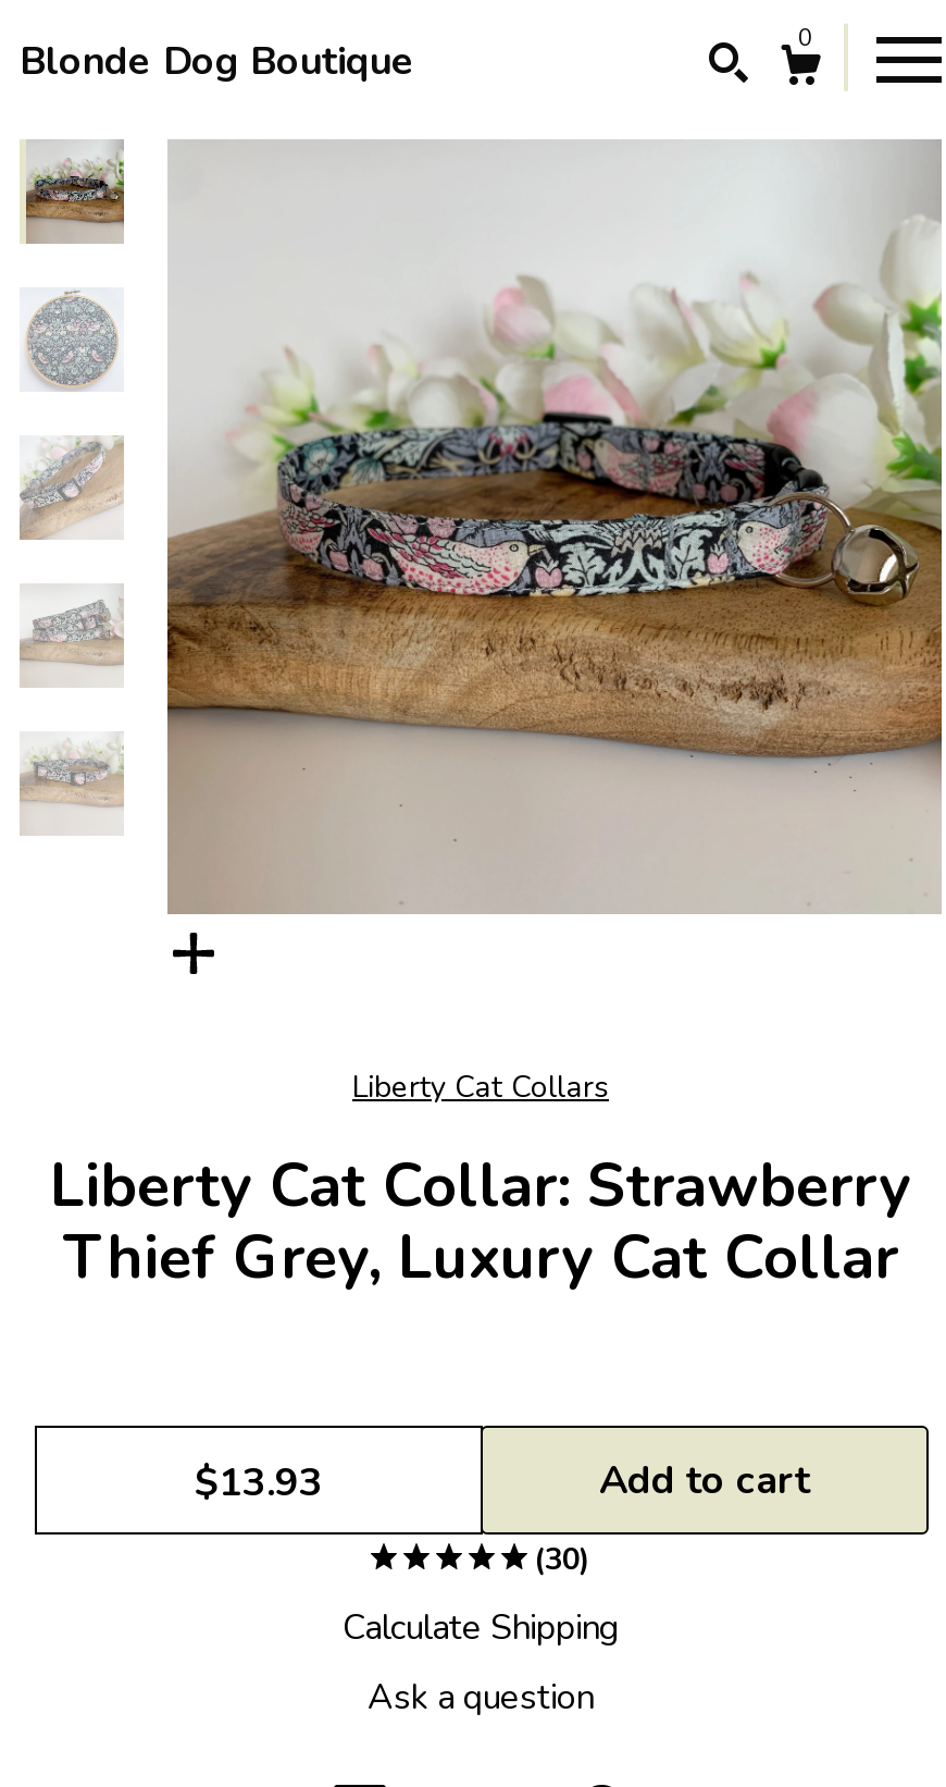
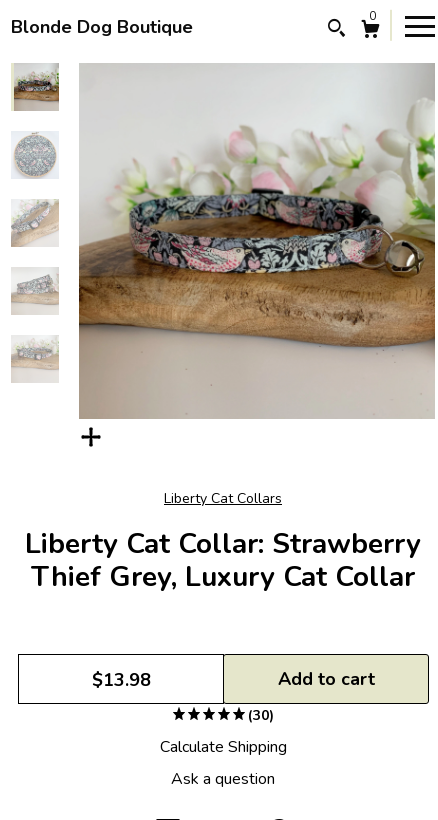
[195,1456,323,1509] $13.93 -> [91,668,150,692] $13.98

